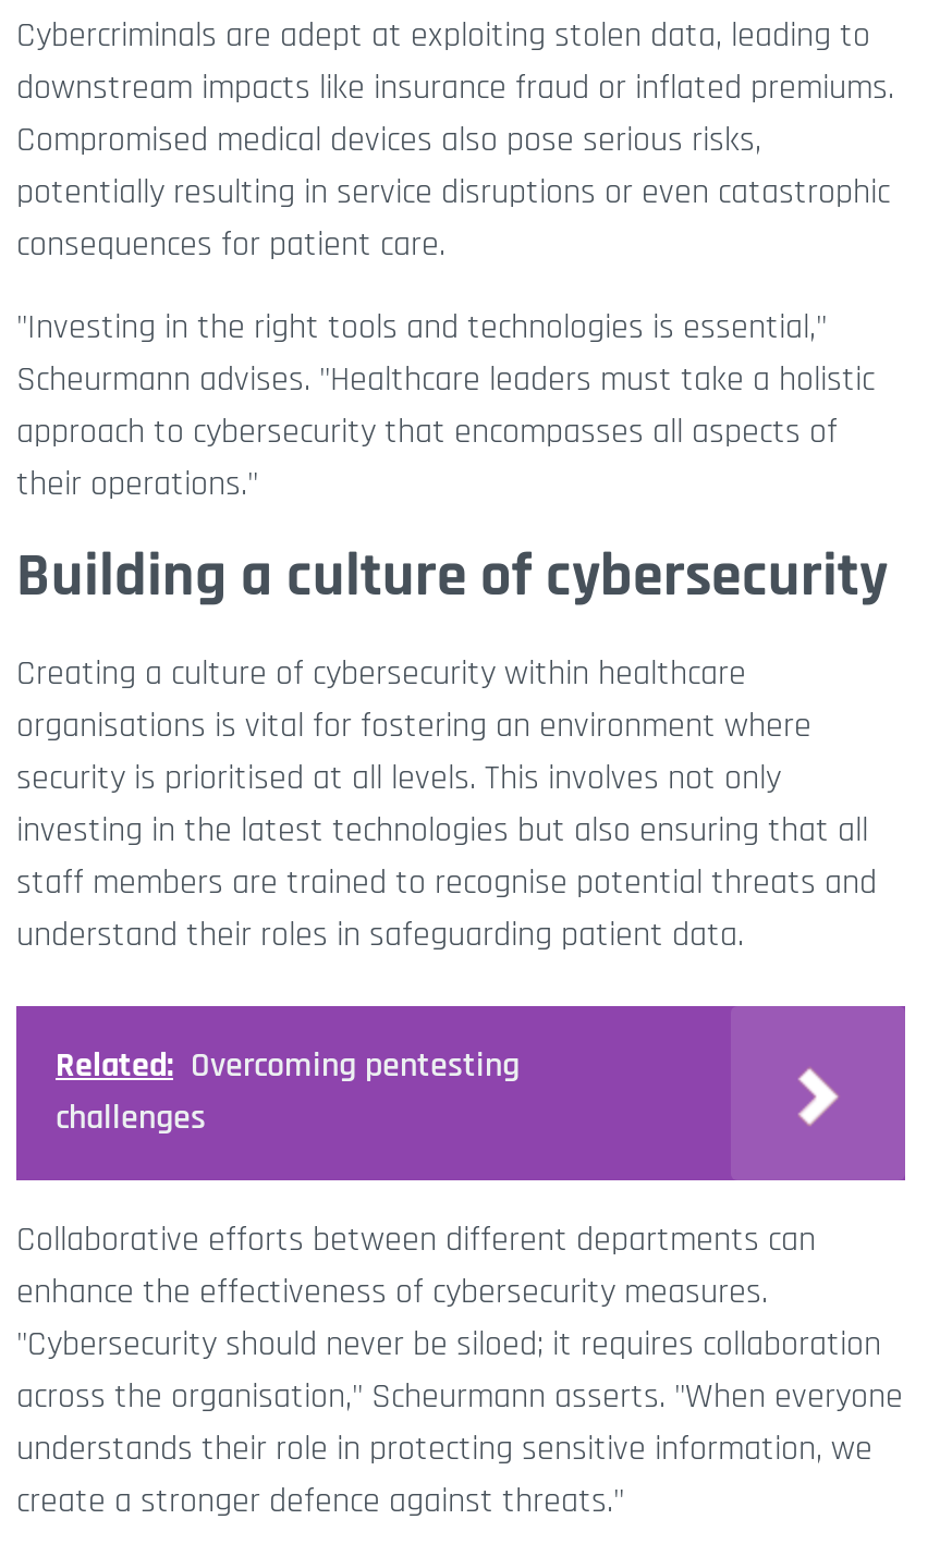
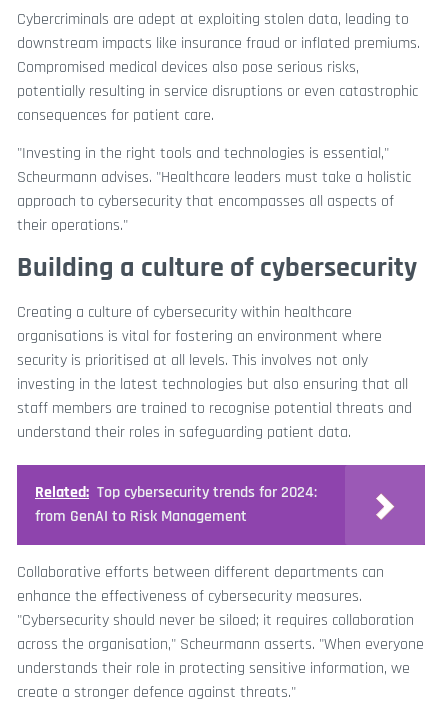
[56,1044,520,1142] Related: Overcoming pentesting | challenges -> [35,482,317,527] Related: Top cybersecurity trends for 2024: | from GenAI to Risk Management

